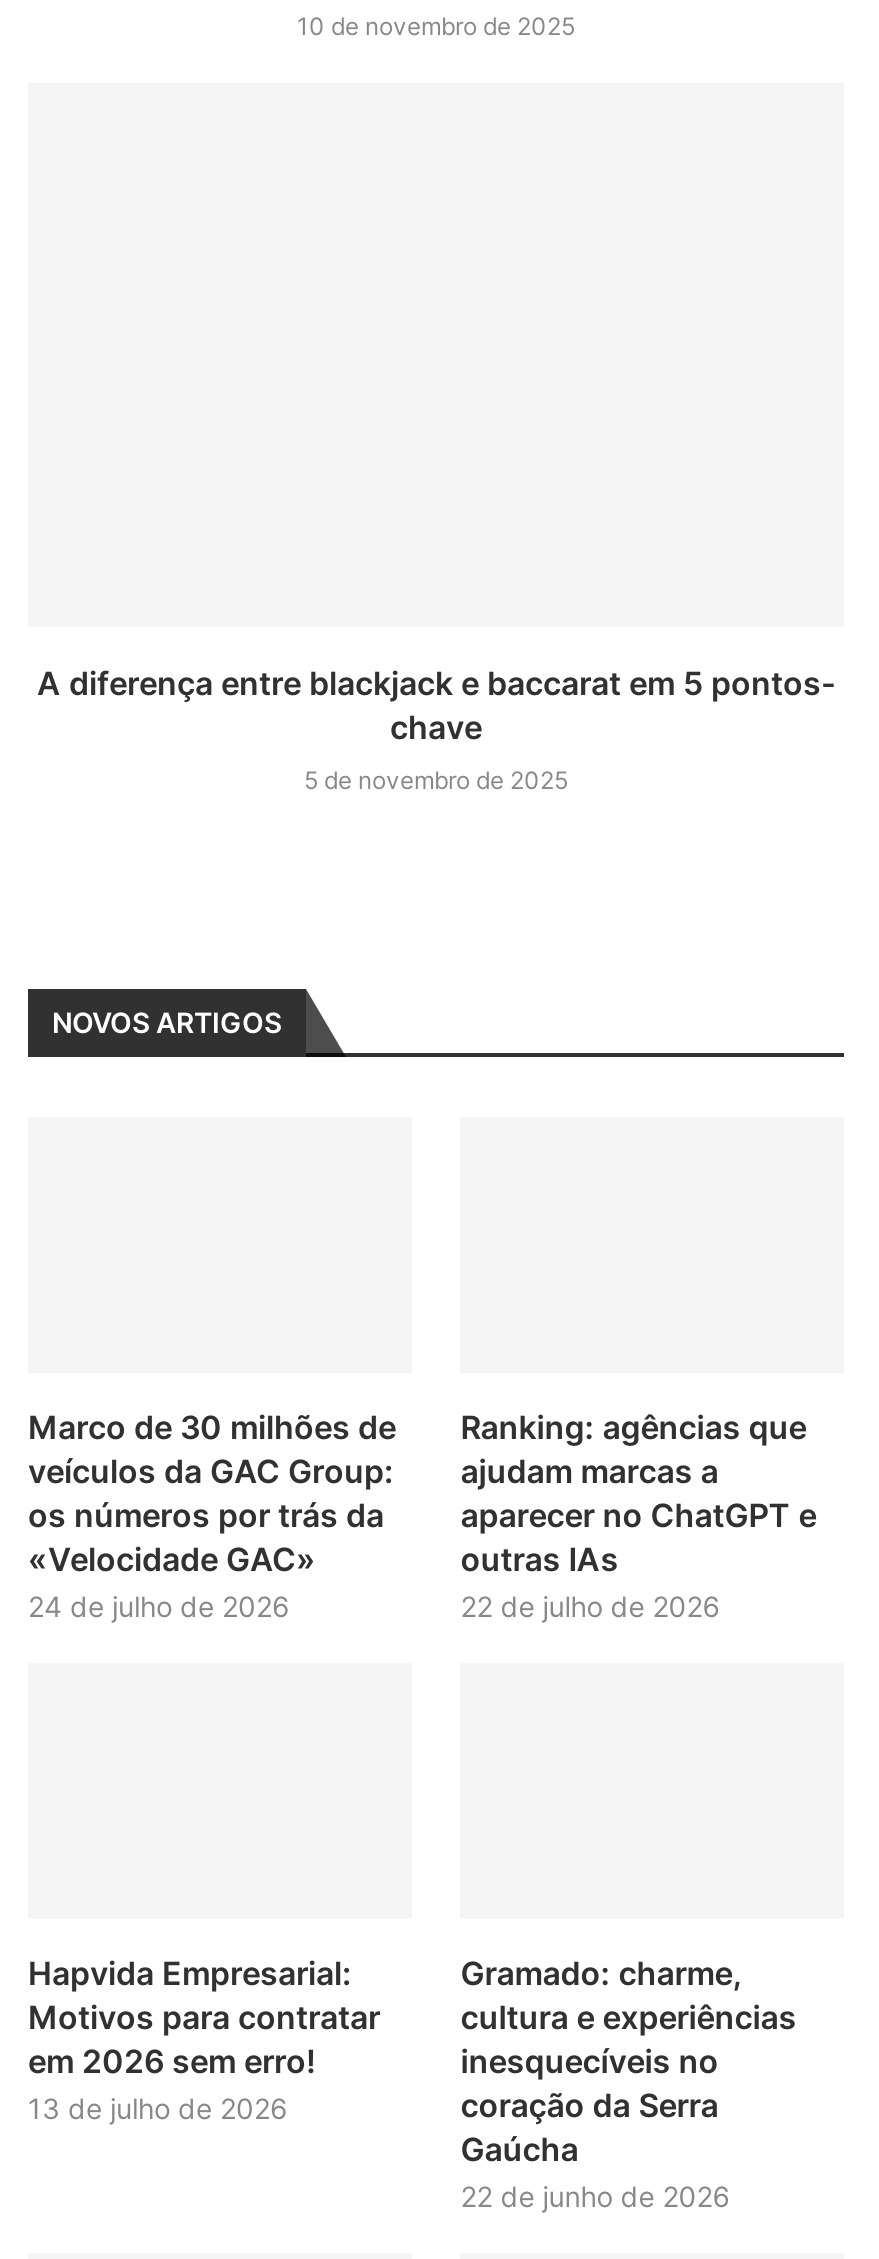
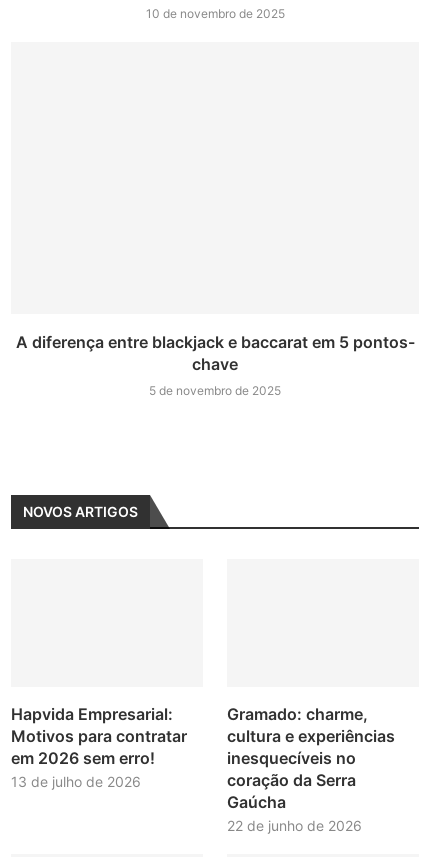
[28,1407,396,1623] Marco de 30 milhões de | veículos da GAC Group: | os números por trás da | «Velocidade GAC» | 24 de julho de 2026 -> none
[460,1407,816,1623] Ranking: agências que | ajudam marcas a | aparecer no ChatGPT e | outras IAs | 22 de julho de 2026 -> none

